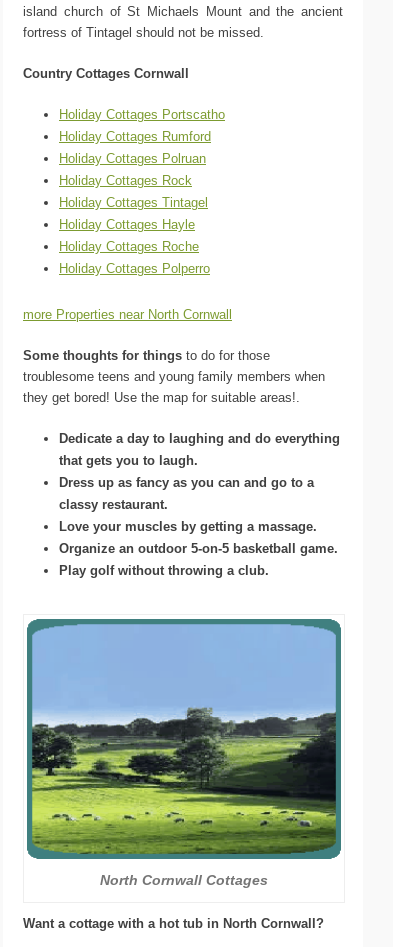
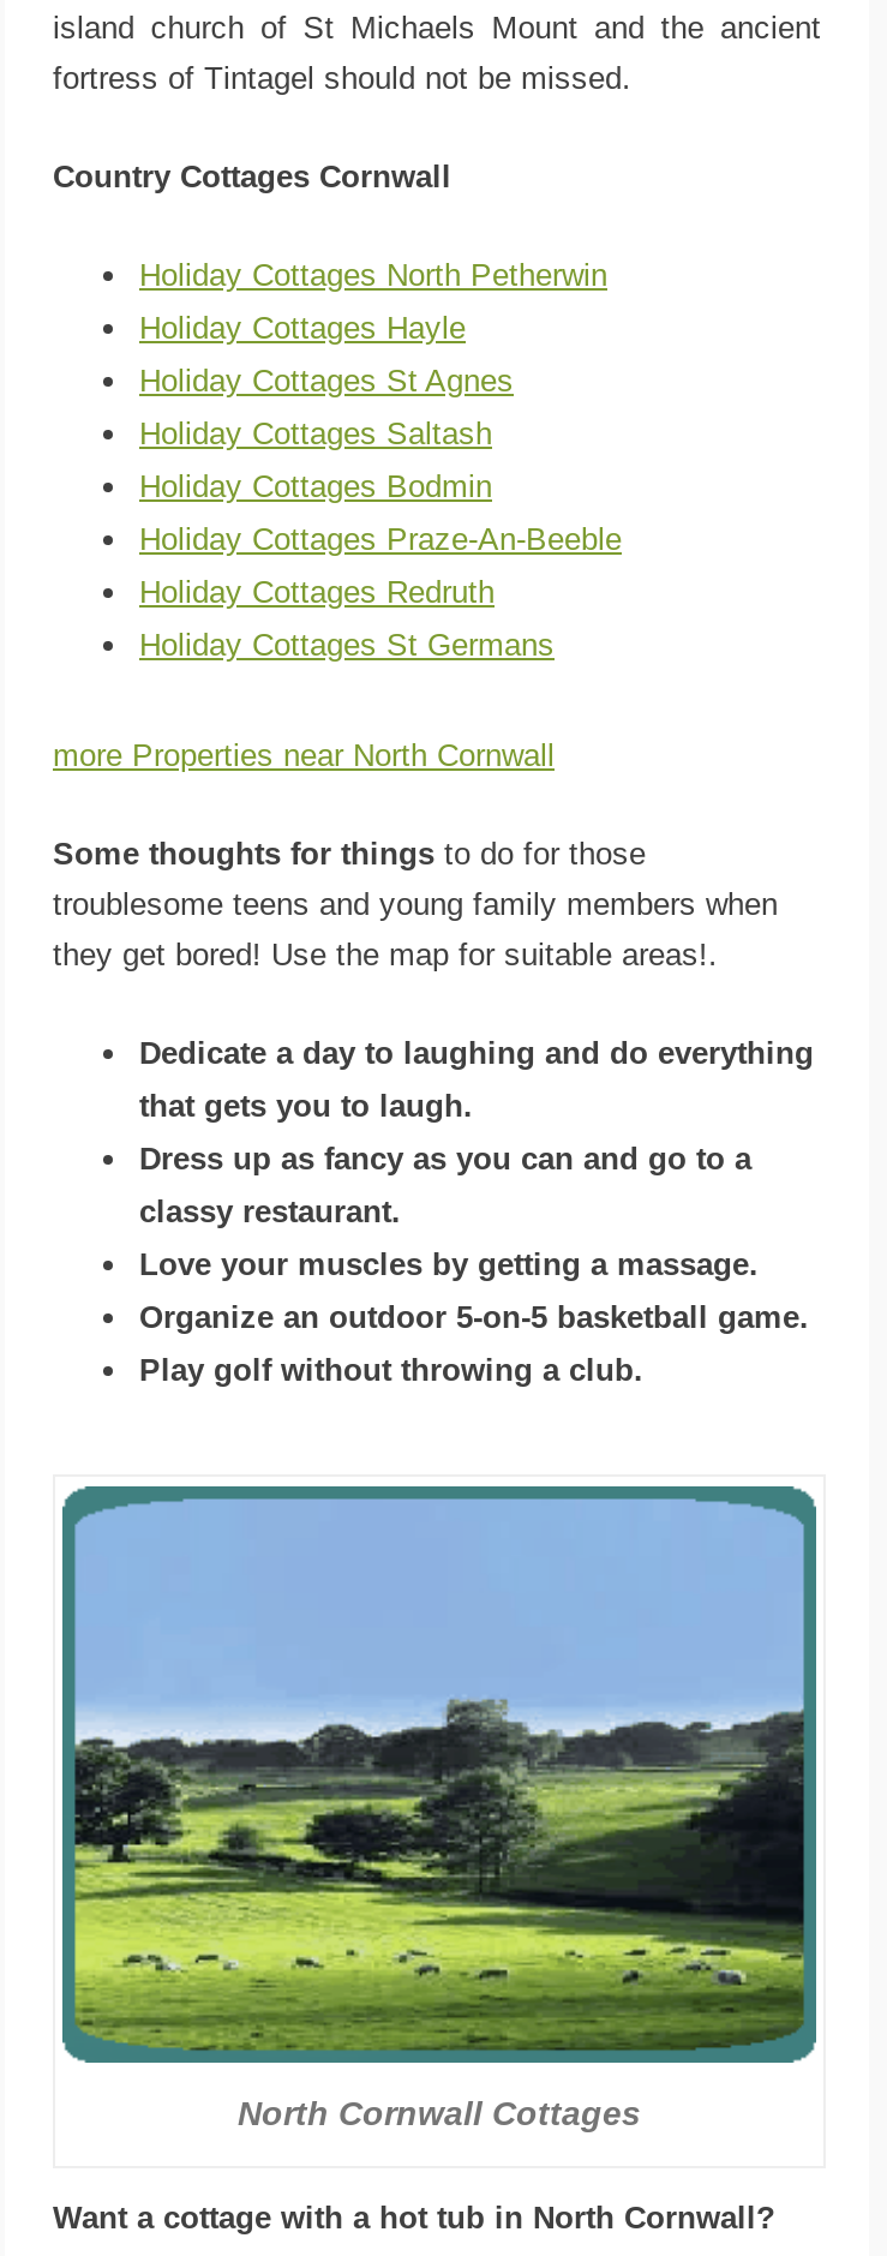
[59,107,225,210] Holiday Cottages Portscatho | Holiday Cottages Rumford | Holiday Cottages Polruan | Holiday Cottages Rock | Holiday Cottages Tintagel -> [139,256,607,292] Holiday Cottages North Petherwin
moved [59,217,195,232] -> [139,309,466,345]: Holiday Cottages Hayle
[59,239,210,276] Holiday Cottages Roche | Holiday Cottages Polperro -> [139,362,622,662] Holiday Cottages St Agnes | Holiday Cottages Saltash | Holiday Cottages Bodmin | Holiday Cottages Praze-An-Beeble | Holiday Cottages Redruth | Holiday Cottages St Germans

